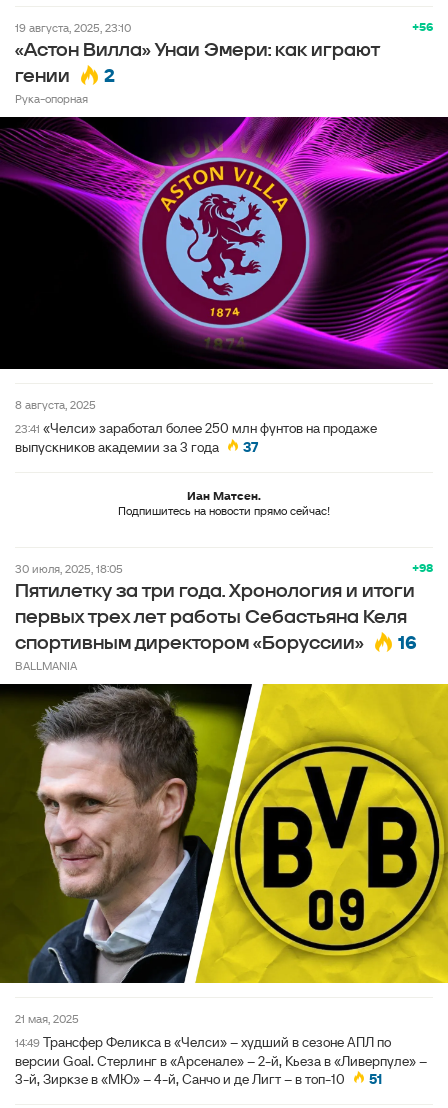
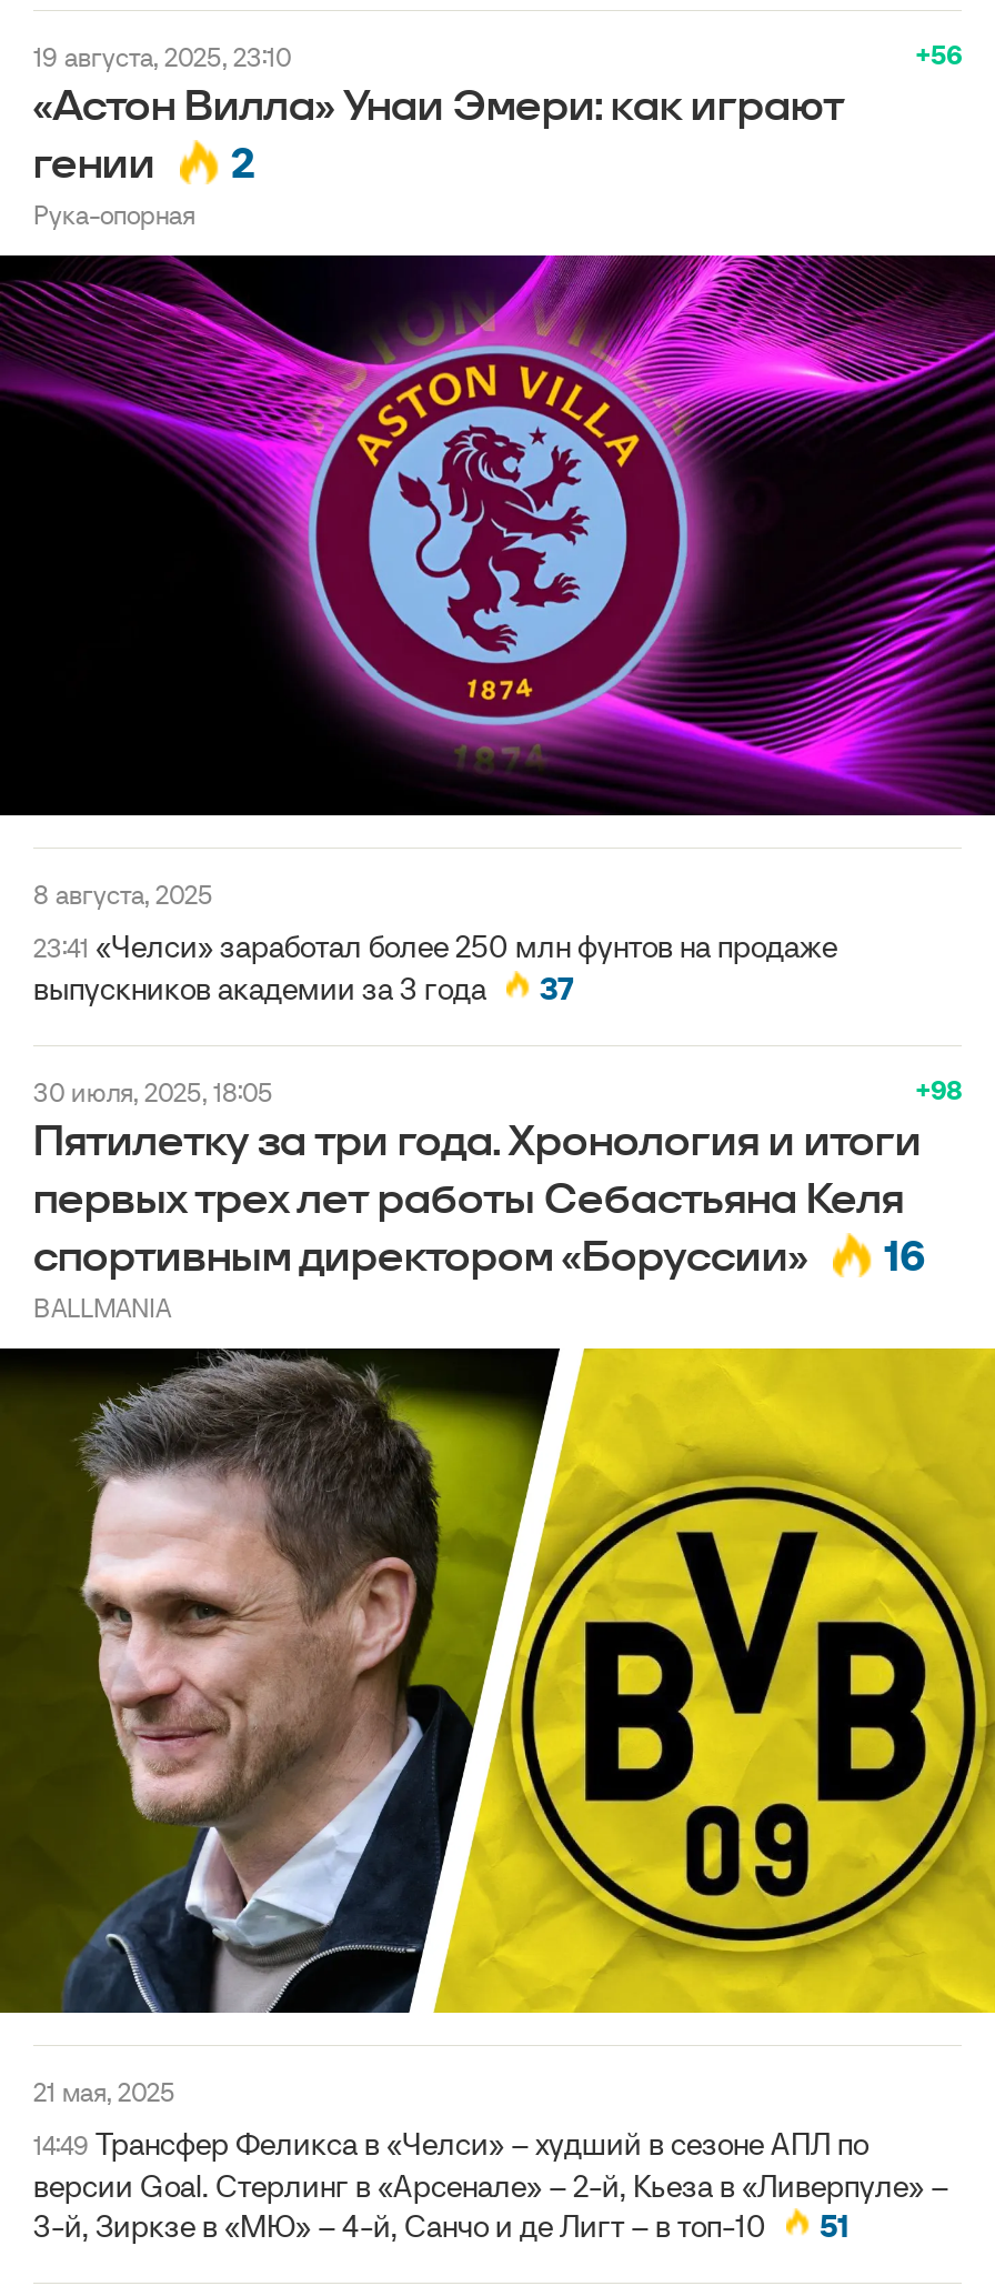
[118,488,330,518] Иан Матсен. | Подпишитесь на новости прямо сейчас! -> none

